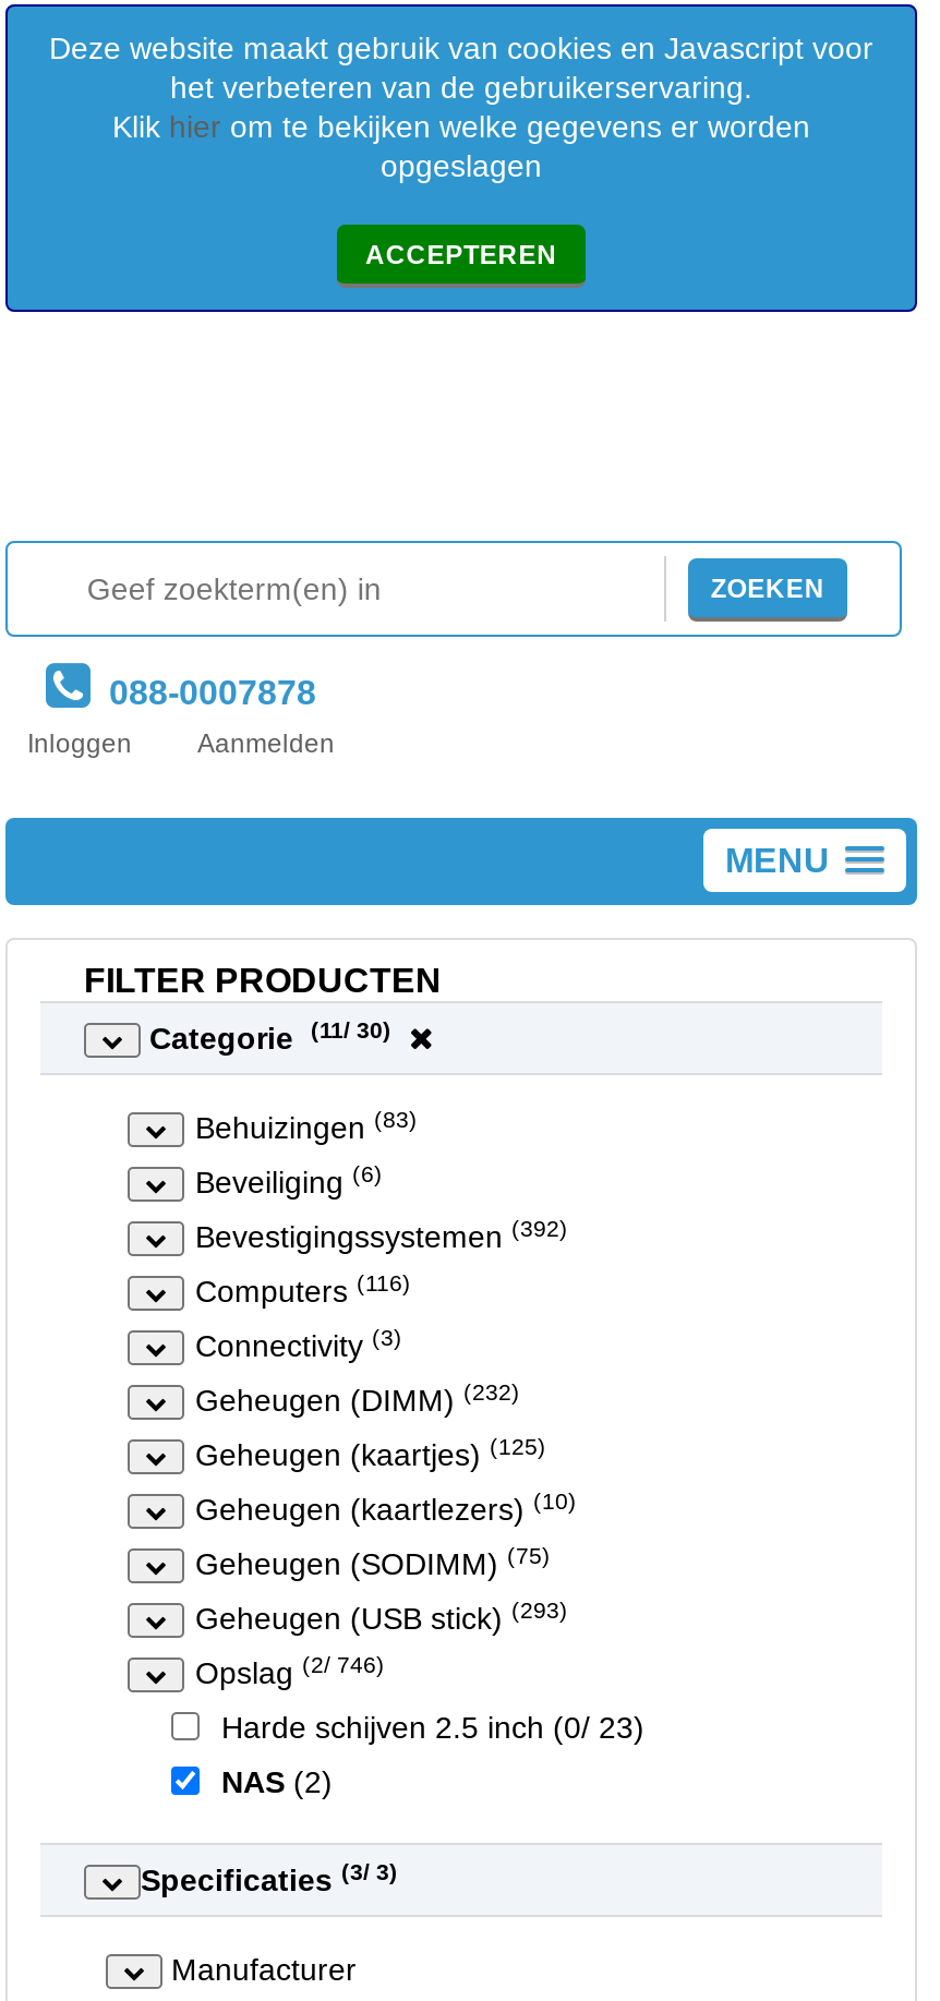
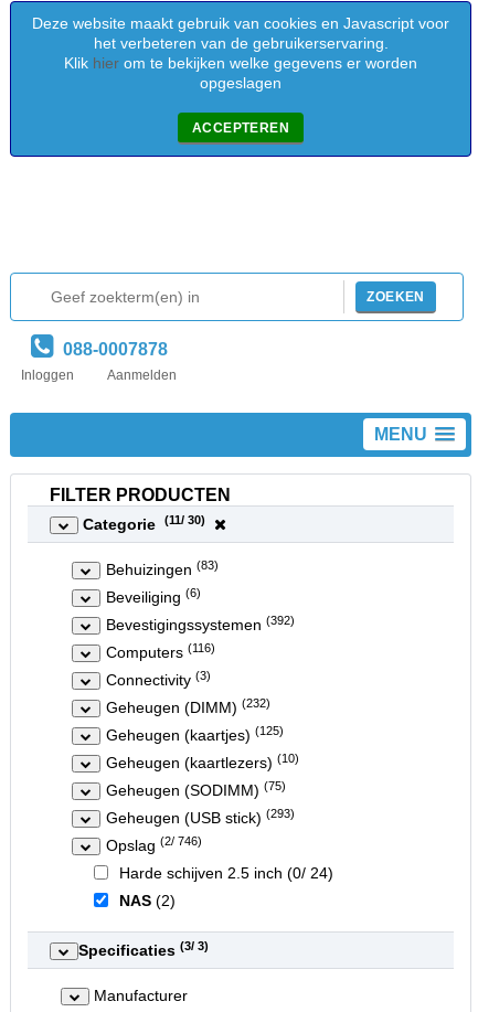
[221,1709,644,1744] Harde schijven 2.5 inch (0/ 23) -> [119,864,333,882] Harde schijven 2.5 inch (0/ 24)

